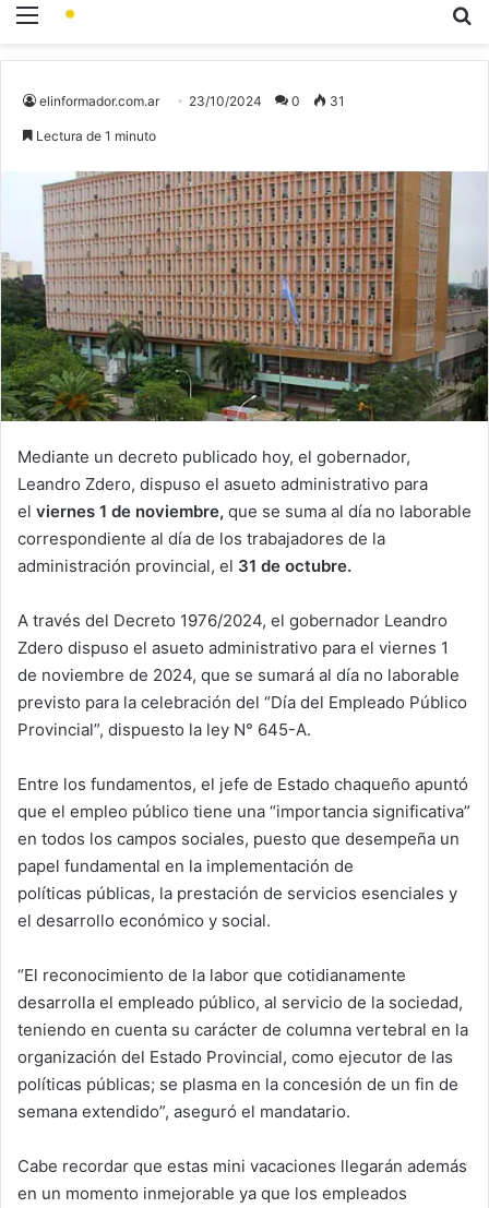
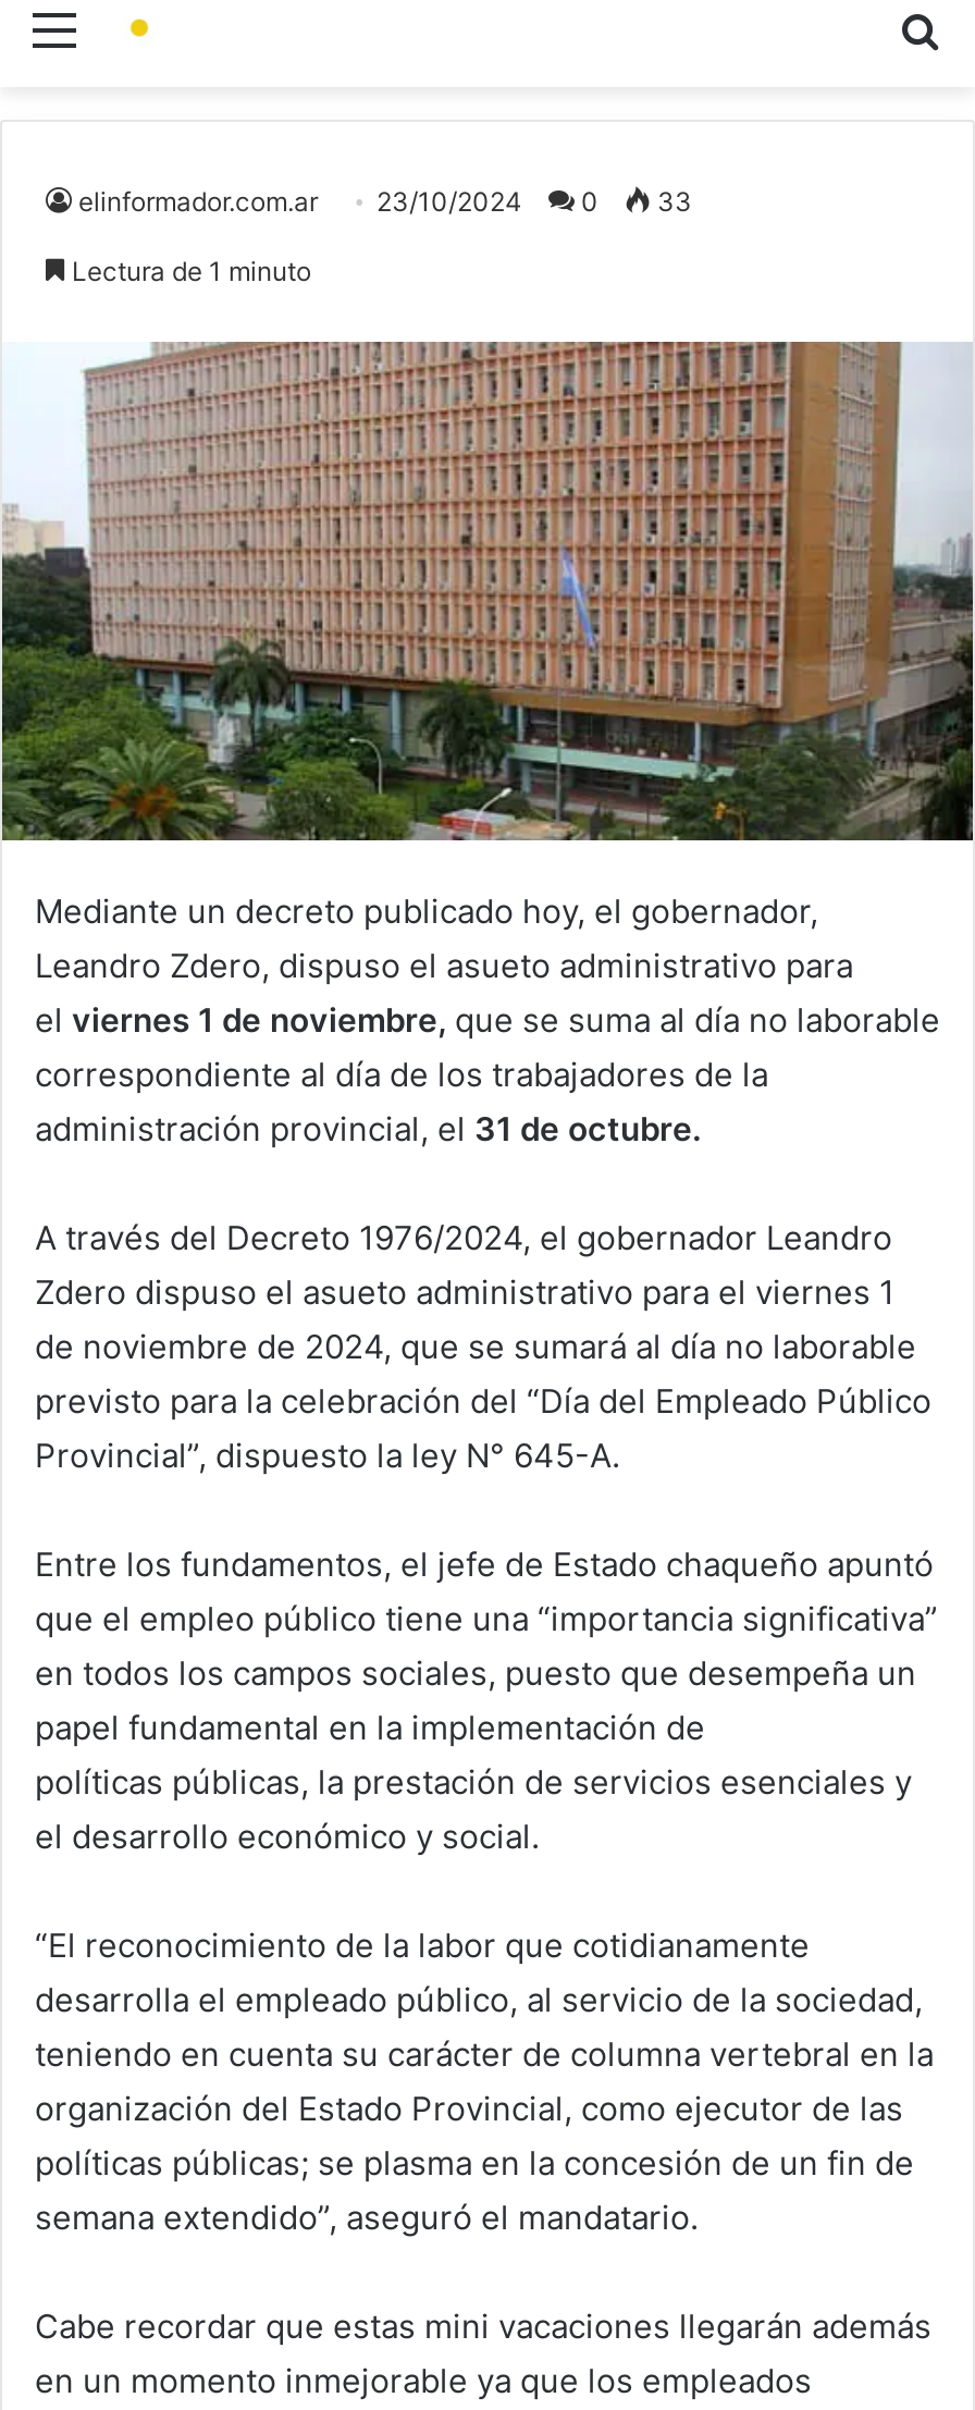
[39,93,345,109] elinformador.com.ar 23/10/2024 0 31 -> [78,185,692,218] elinformador.com.ar 23/10/2024 0 33

